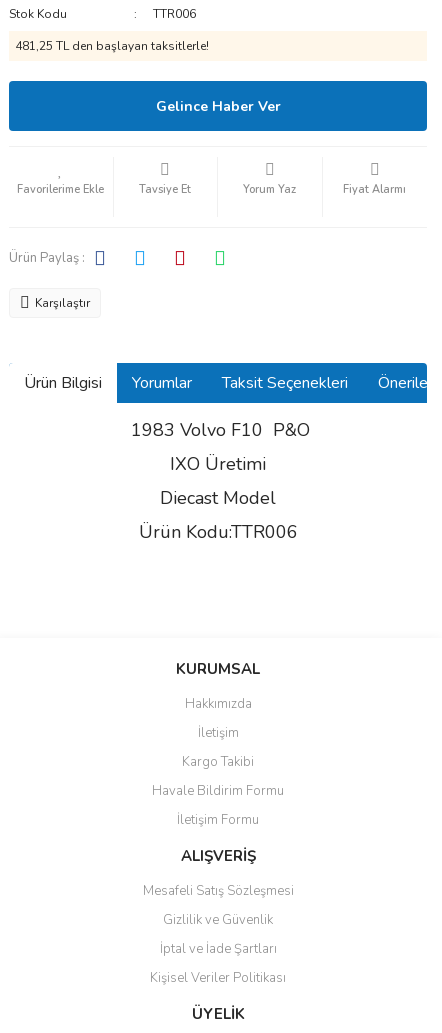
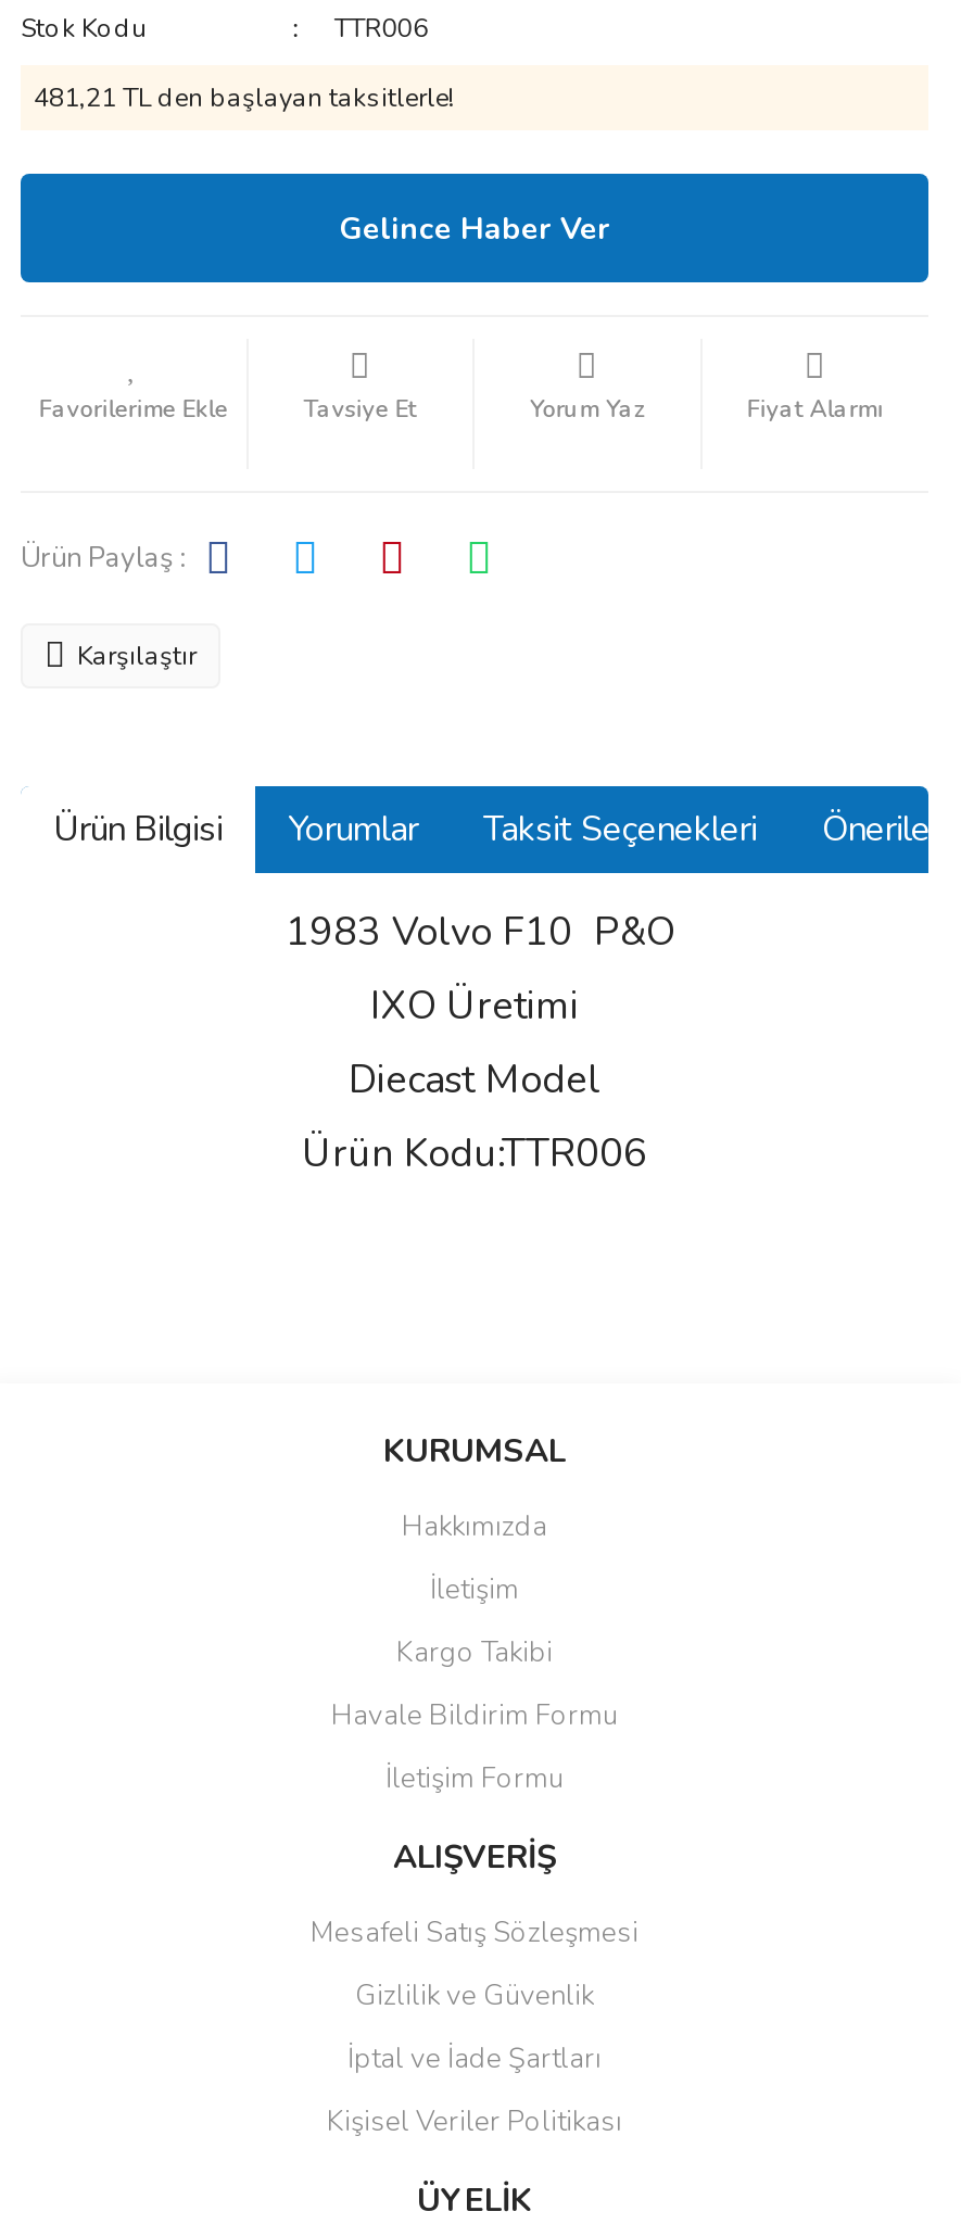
[15,38,209,54] 481,25 TL den başlayan taksitlerle! -> [34,80,455,115] 481,21 TL den başlayan taksitlerle!

